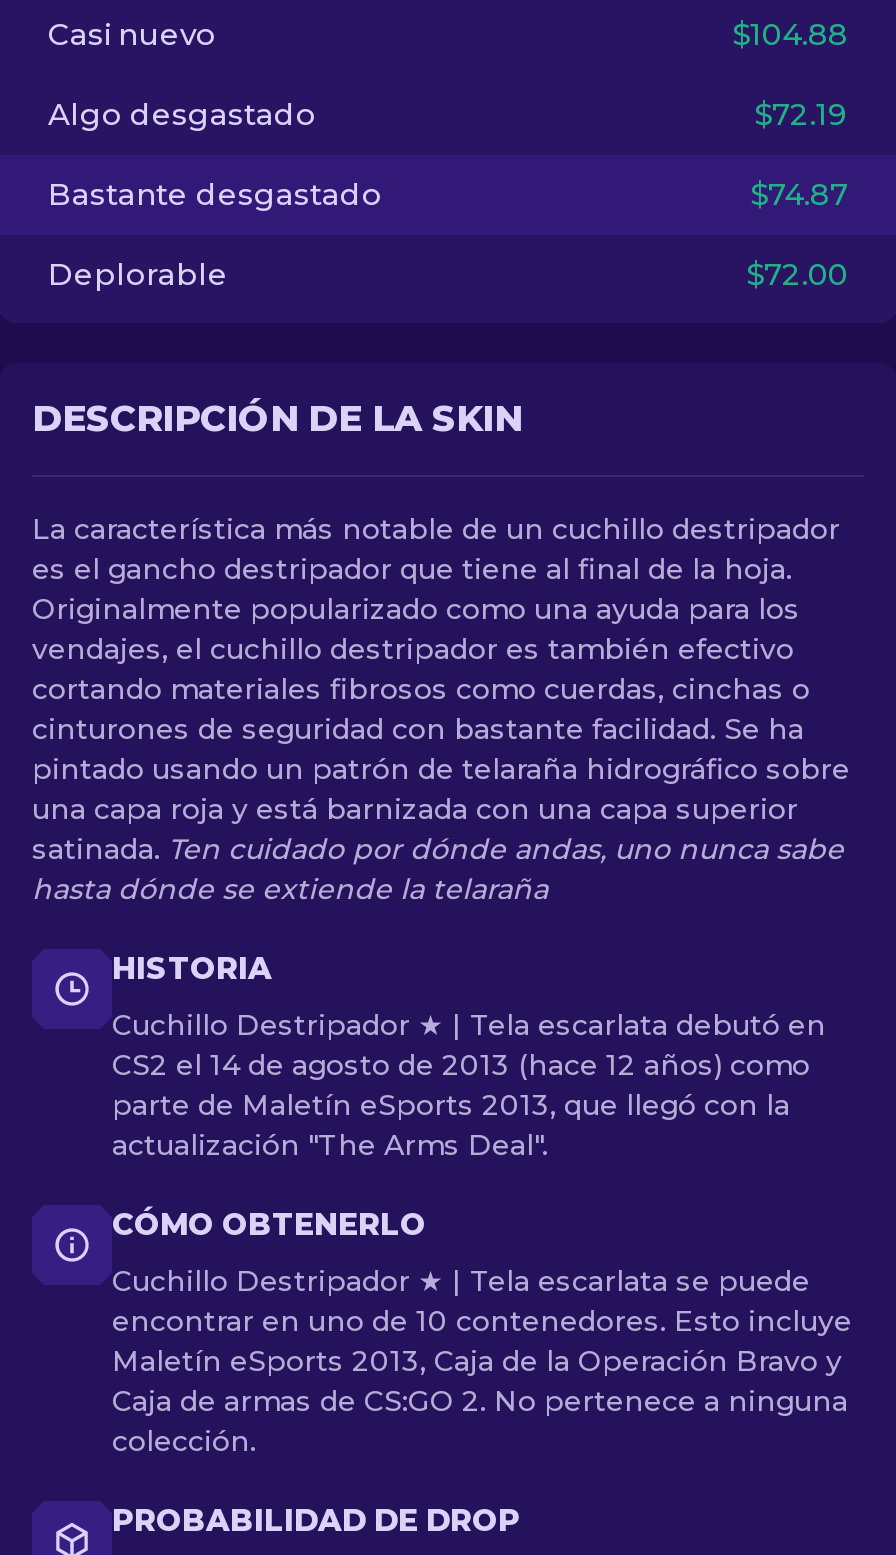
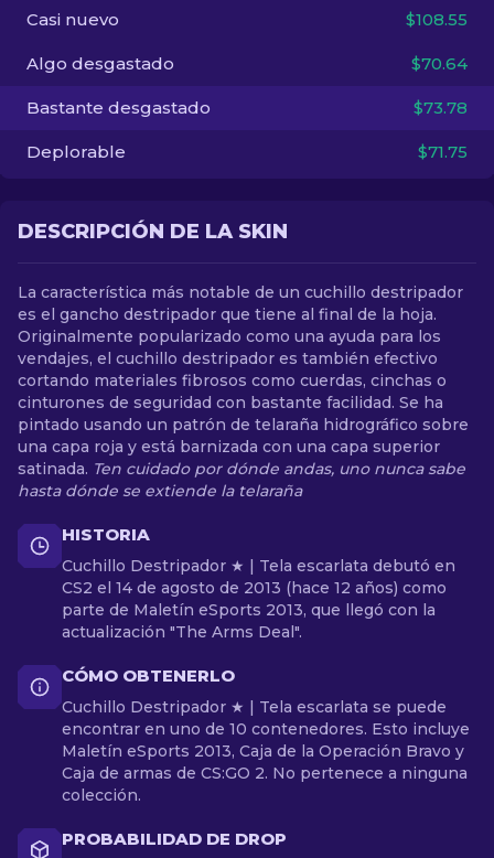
[732,15,848,53] $104.88 -> [406,9,468,30] $108.55
[754,95,848,133] $72.19 -> [411,53,468,74] $70.64
[750,175,848,213] $74.87 -> [414,97,468,118] $73.78
[746,255,848,293] $72.00 -> [418,141,468,162] $71.75

